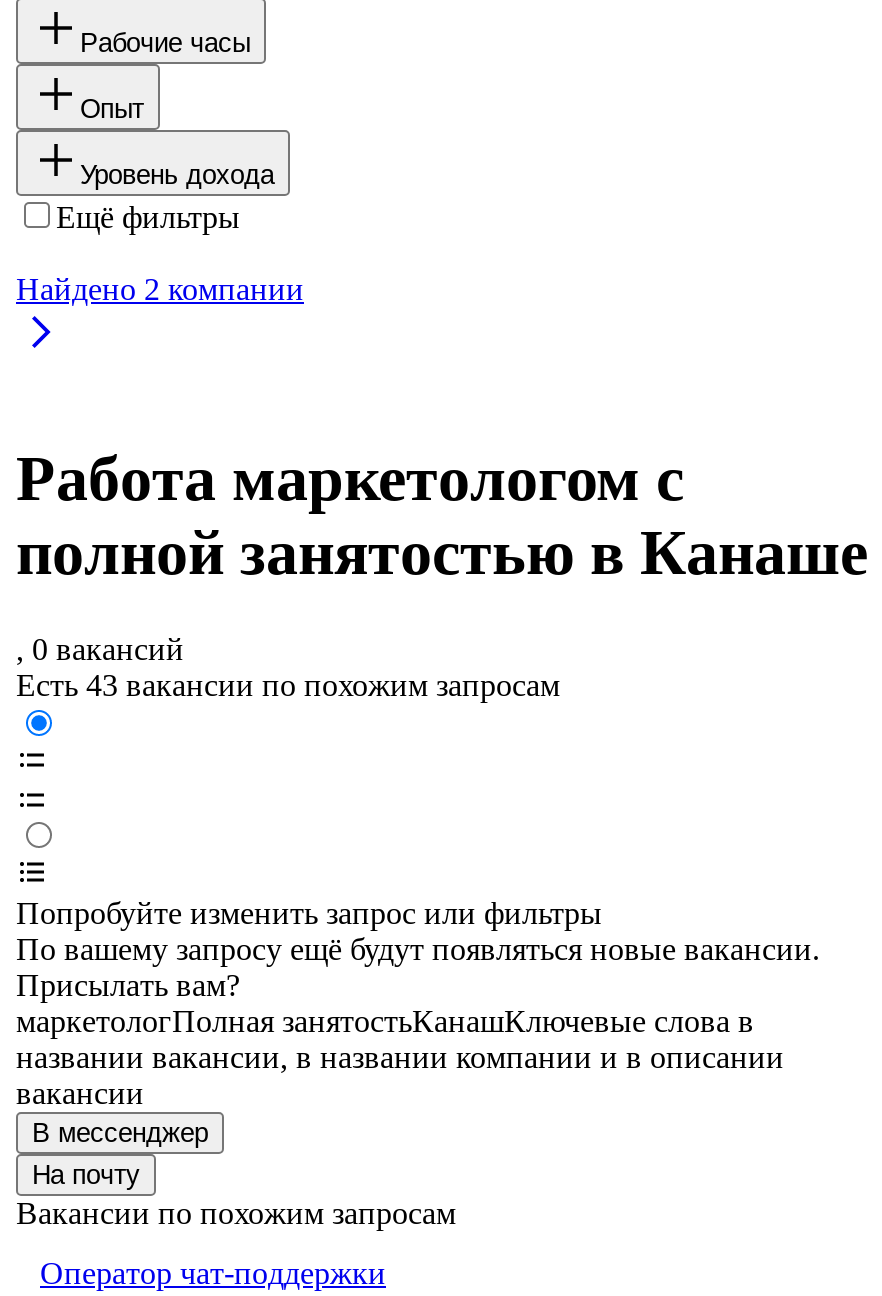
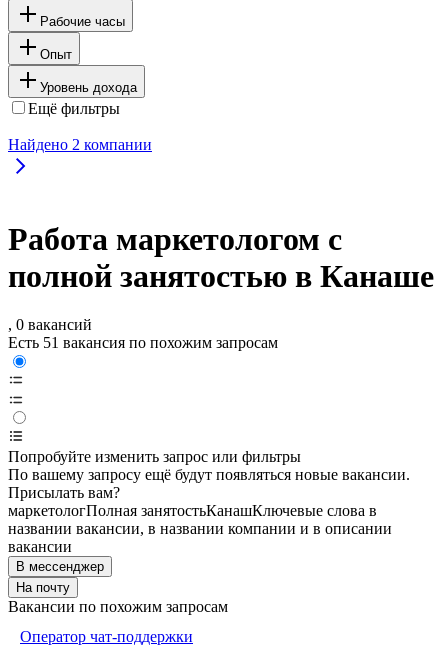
[16,669,560,703] Есть 43 вакансии по похожим запросам -> [8,334,278,351] Есть 51 вакансия по похожим запросам

